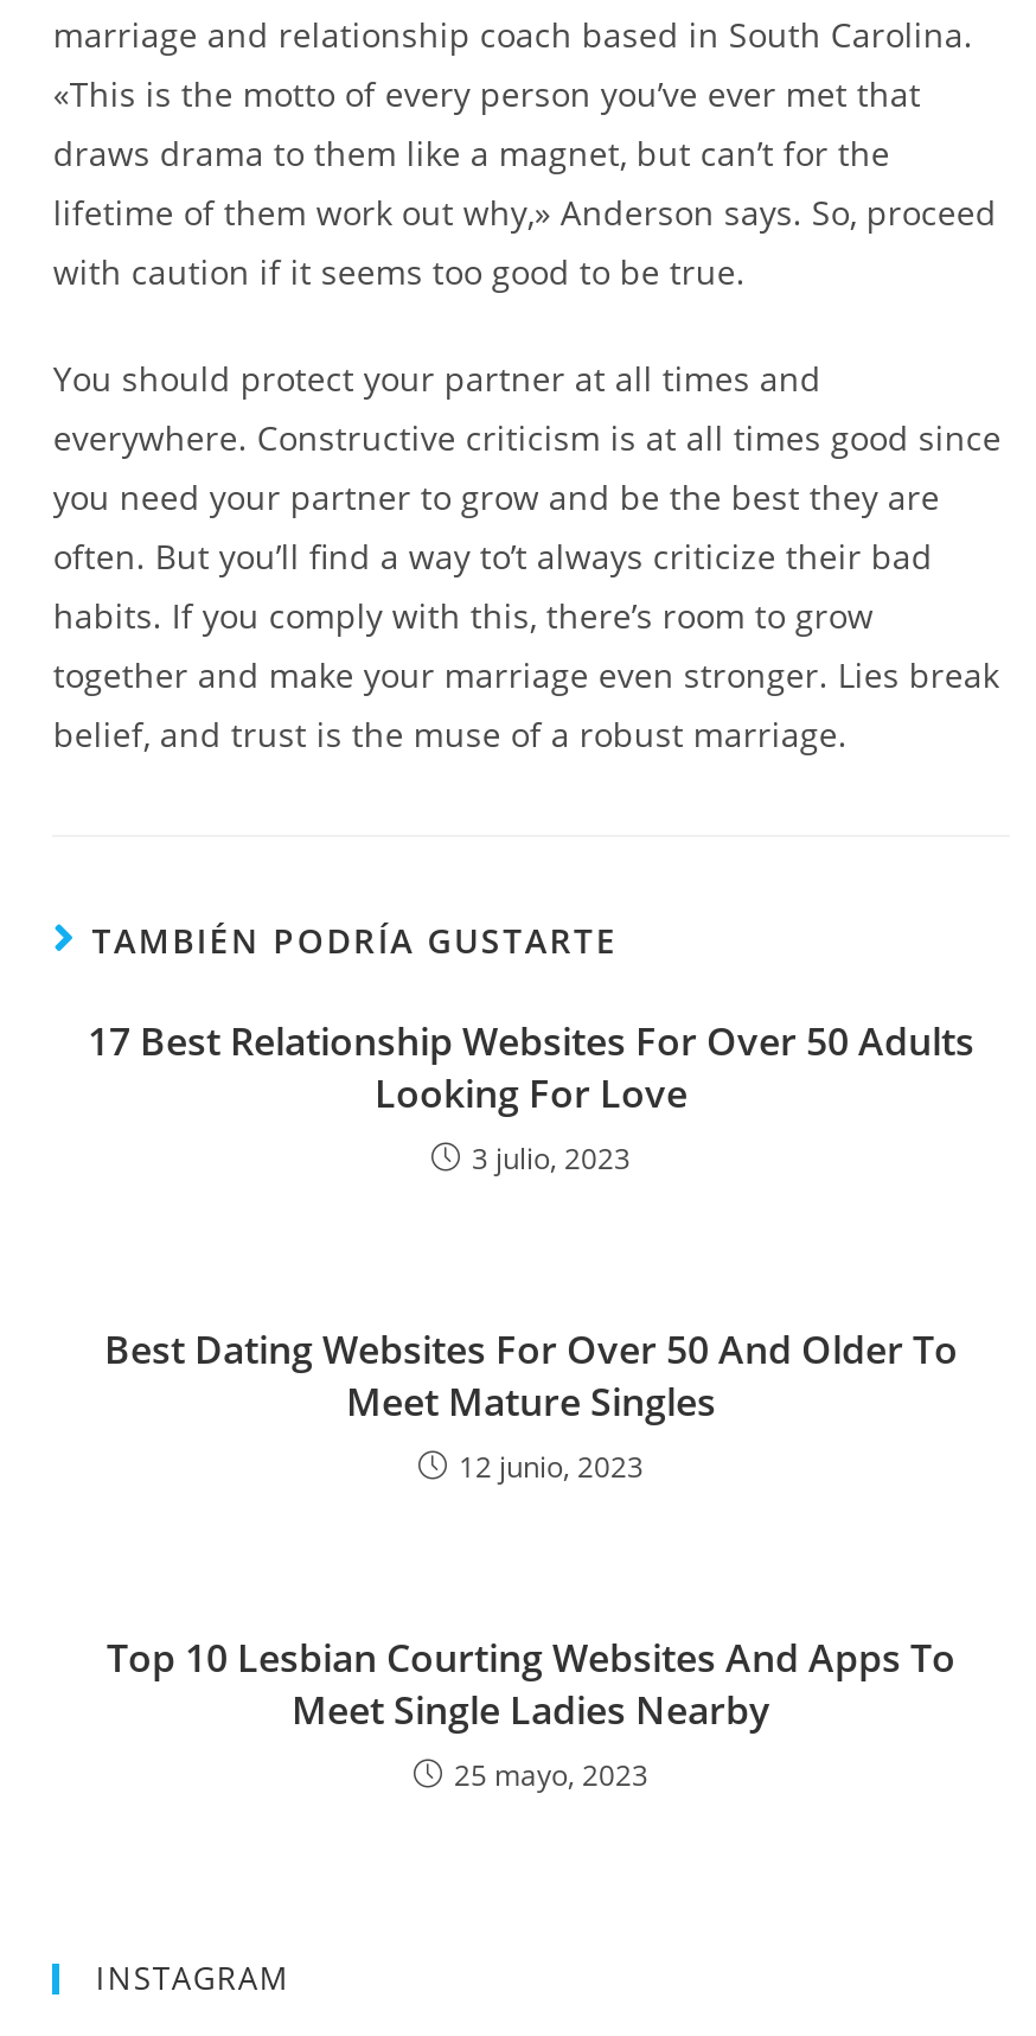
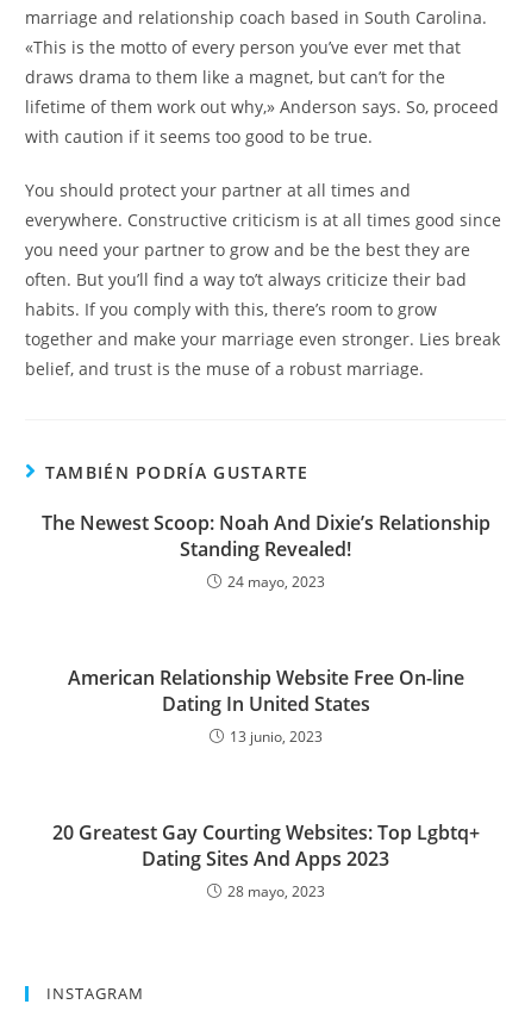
[88,1014,974,1177] 17 Best Relationship Websites For Over 50 Adults | Looking For Love | 3 julio, 2023 -> [41,509,490,591] The Newest Scoop: Noah And Dixie’s Relationship | Standing Revealed! | 24 mayo, 2023
[104,1322,958,1486] Best Dating Websites For Over 50 And Older To | Meet Mature Singles | 12 junio, 2023 -> [67,664,464,746] American Relationship Website Free On-line | Dating In United States | 13 junio, 2023
[107,1630,955,1794] Top 10 Lesbian Courting Websites And Apps To | Meet Single Ladies Nearby | 25 mayo, 2023 -> [52,819,479,901] 20 Greatest Gay Courting Websites: Top Lgbtq+ | Dating Sites And Apps 2023 | 28 mayo, 2023

